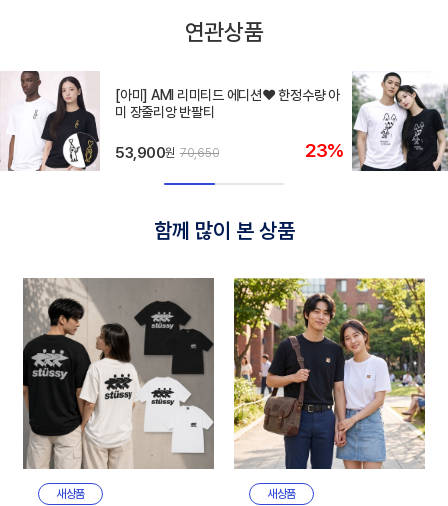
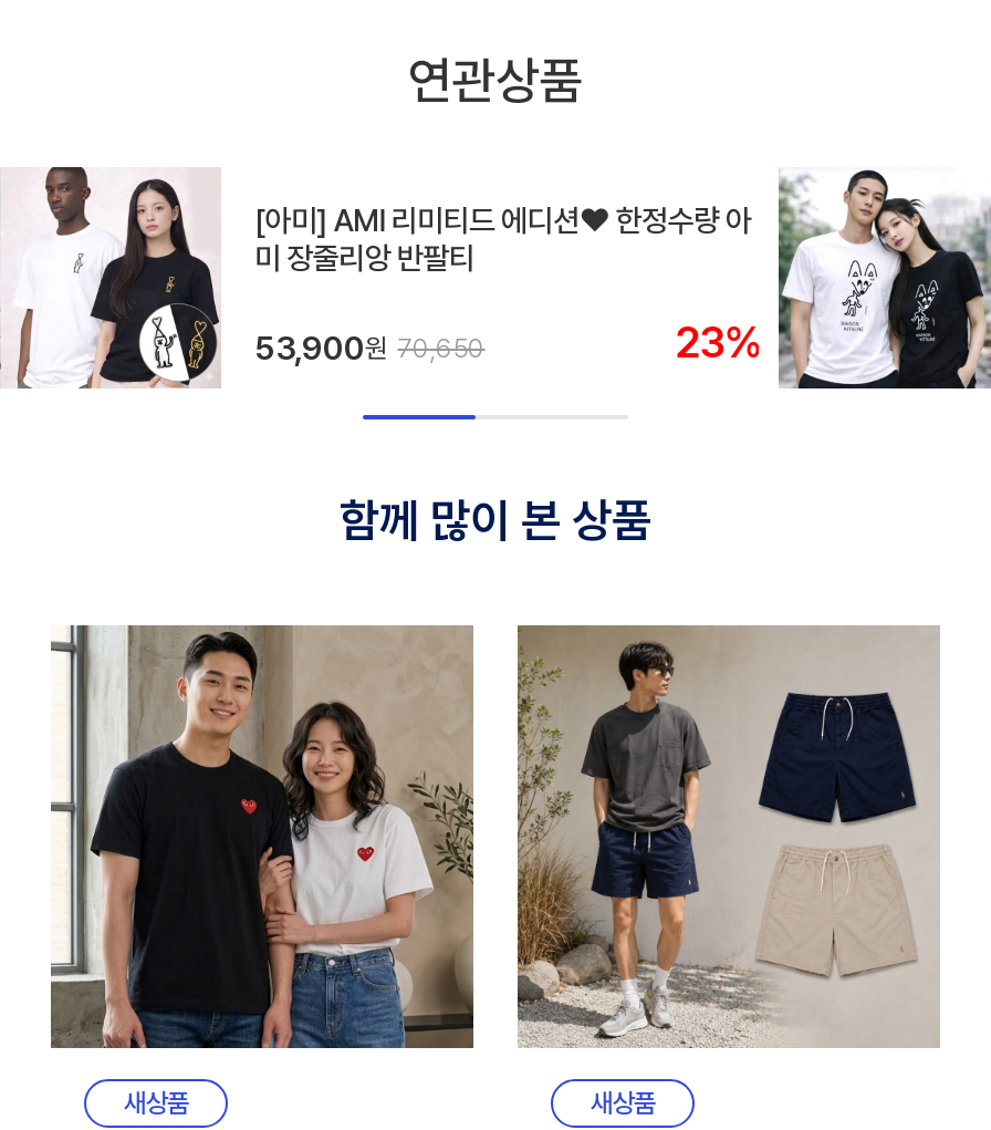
[22,277,214,470] [image] -> [49,625,473,1050] [image]
[233,278,425,470] [image] -> [515,625,940,1048] [image]

